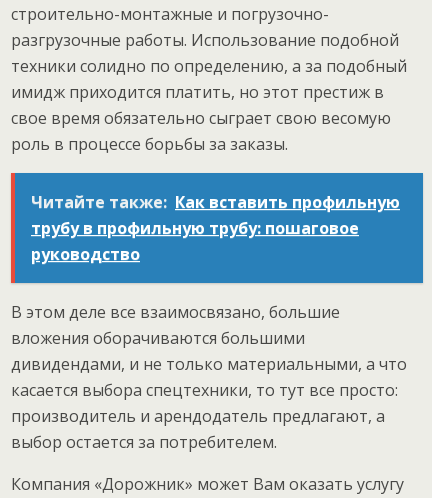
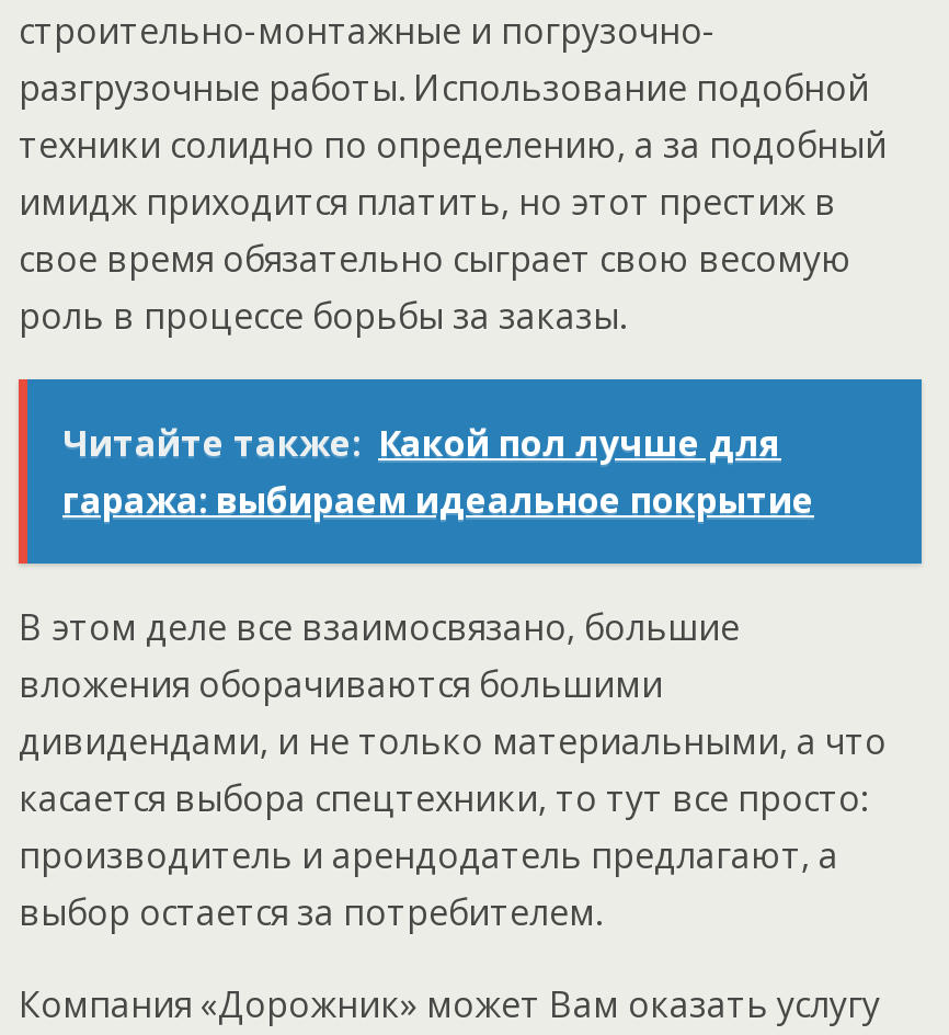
[31,191,400,265] Читайте также: Как вставить профильную | трубу в профильную трубу: пошаговое | руководство -> [62,419,814,524] Читайте также: Какой пол лучше для | гаража: выбираем идеальное покрытие

